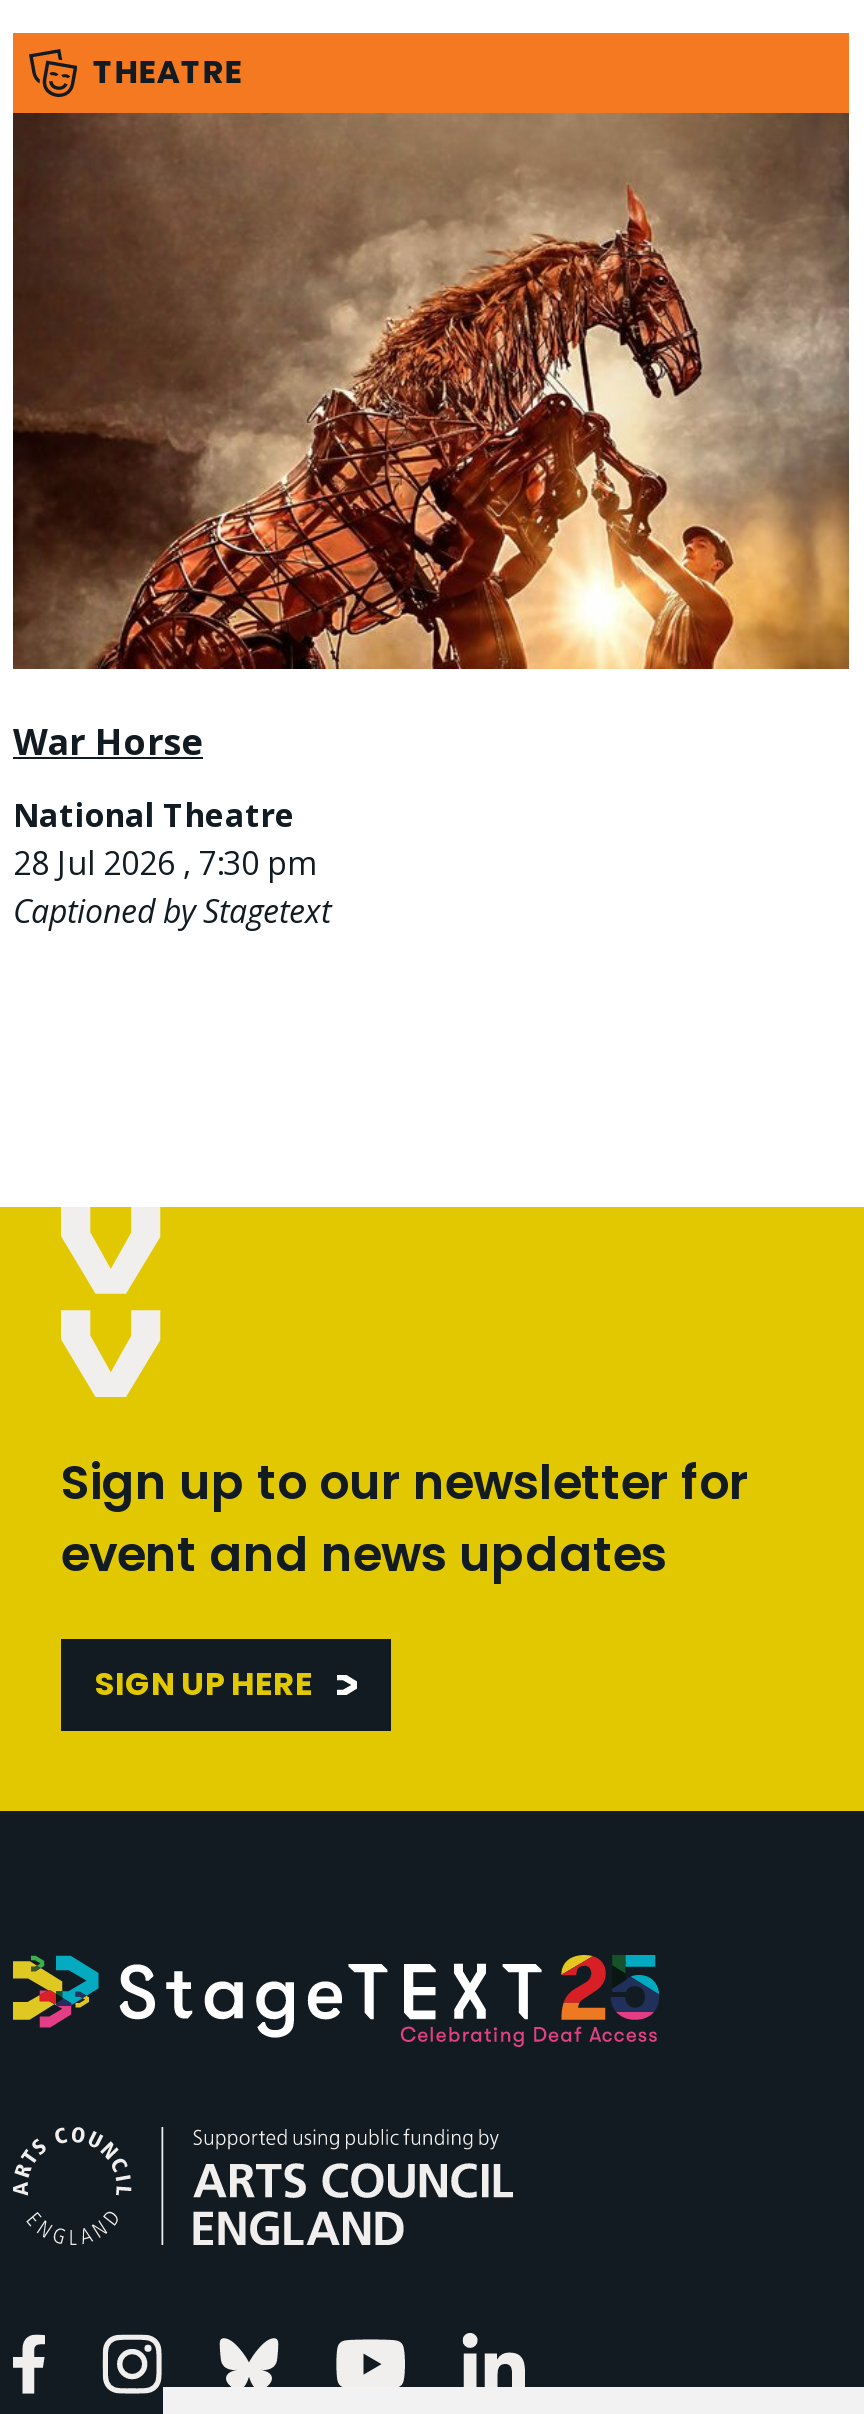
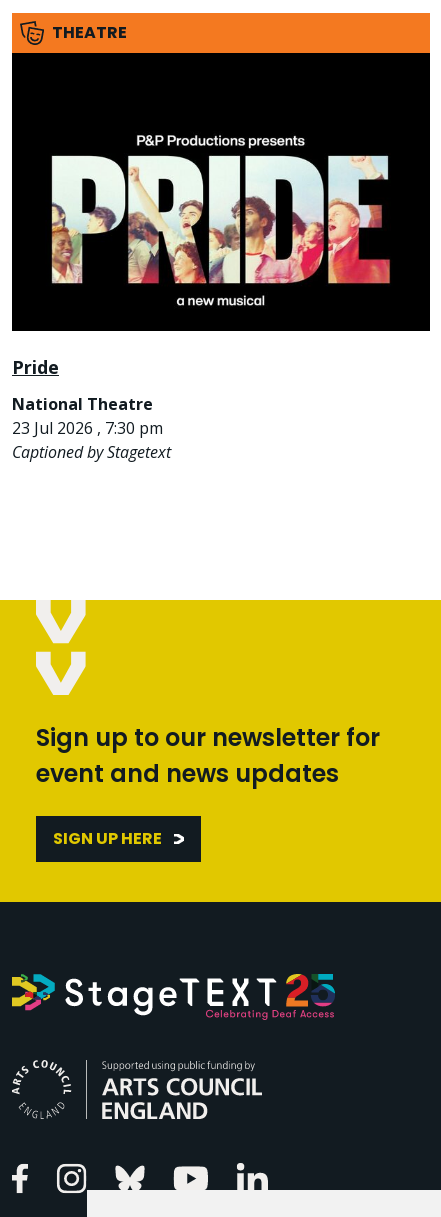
[13,113,851,766] [image] | War Horse -> [12,52,431,379] [image] | Pride
[13,842,315,886] 28 Jul 2026 , 7:30 pm -> [12,417,163,439] 23 Jul 2026 , 7:30 pm

